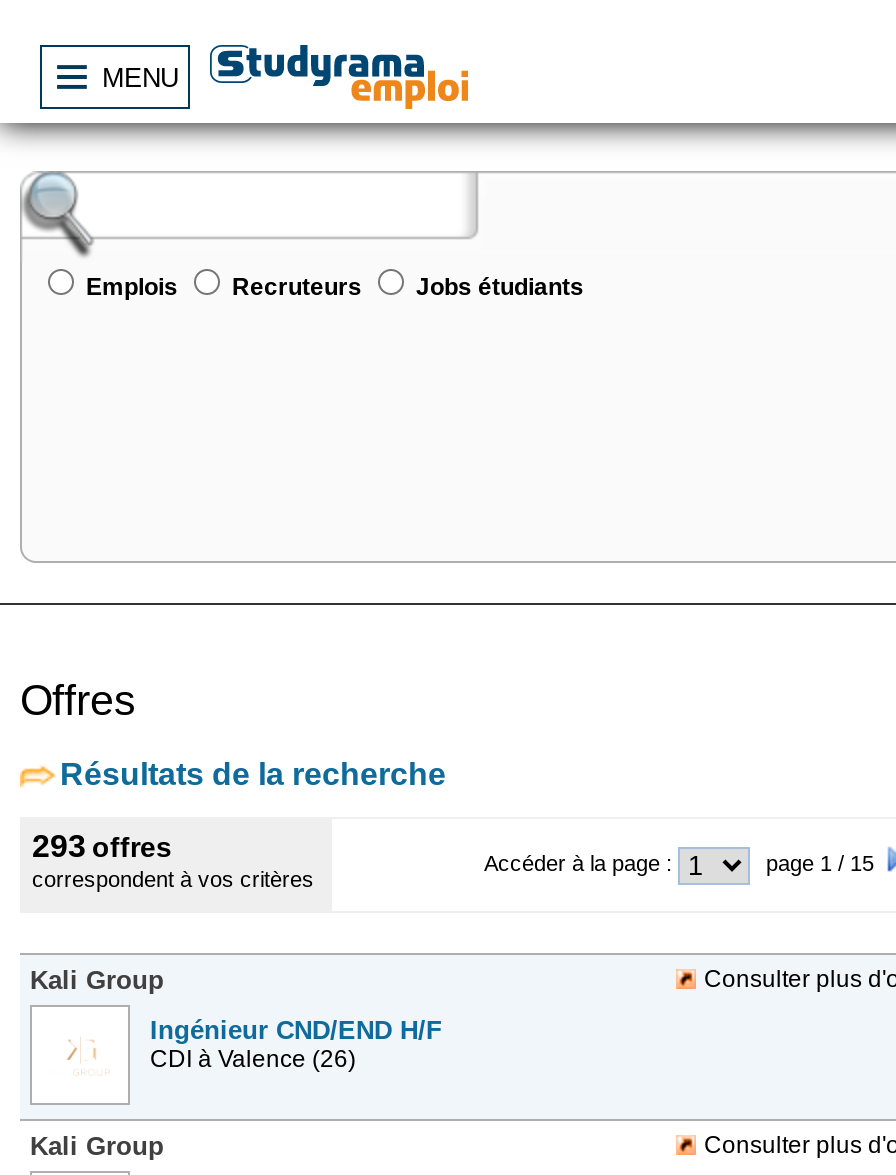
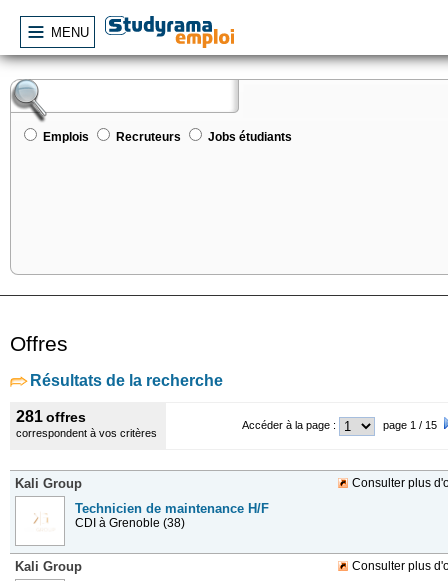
[32,829,172,863] 293 offres -> [16,408,86,425] 281 offres
[150,1014,442,1072] Ingénieur CND/END H/F | CDI à Valence (26) -> [75,501,269,530] Technicien de maintenance H/F | CDI à Grenoble (38)

